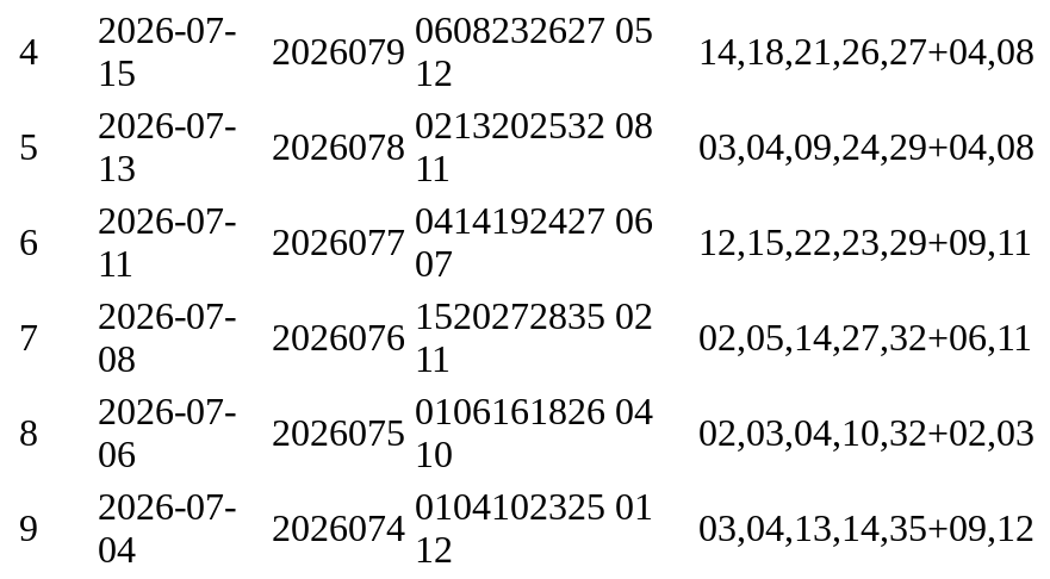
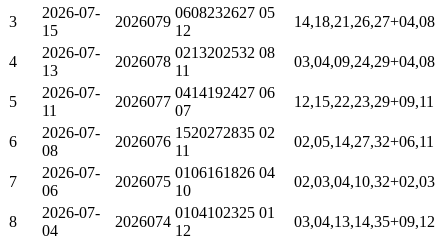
[19,31,38,71] 4 -> [9,13,17,30] 3
[19,126,38,167] 5 -> [9,53,17,70] 4
[19,222,38,262] 6 -> [9,93,17,110] 5
[19,317,38,357] 7 -> [9,133,17,150] 6
[19,412,38,453] 8 -> [9,173,17,190] 7
[19,508,38,548] 9 -> [9,213,17,230] 8

